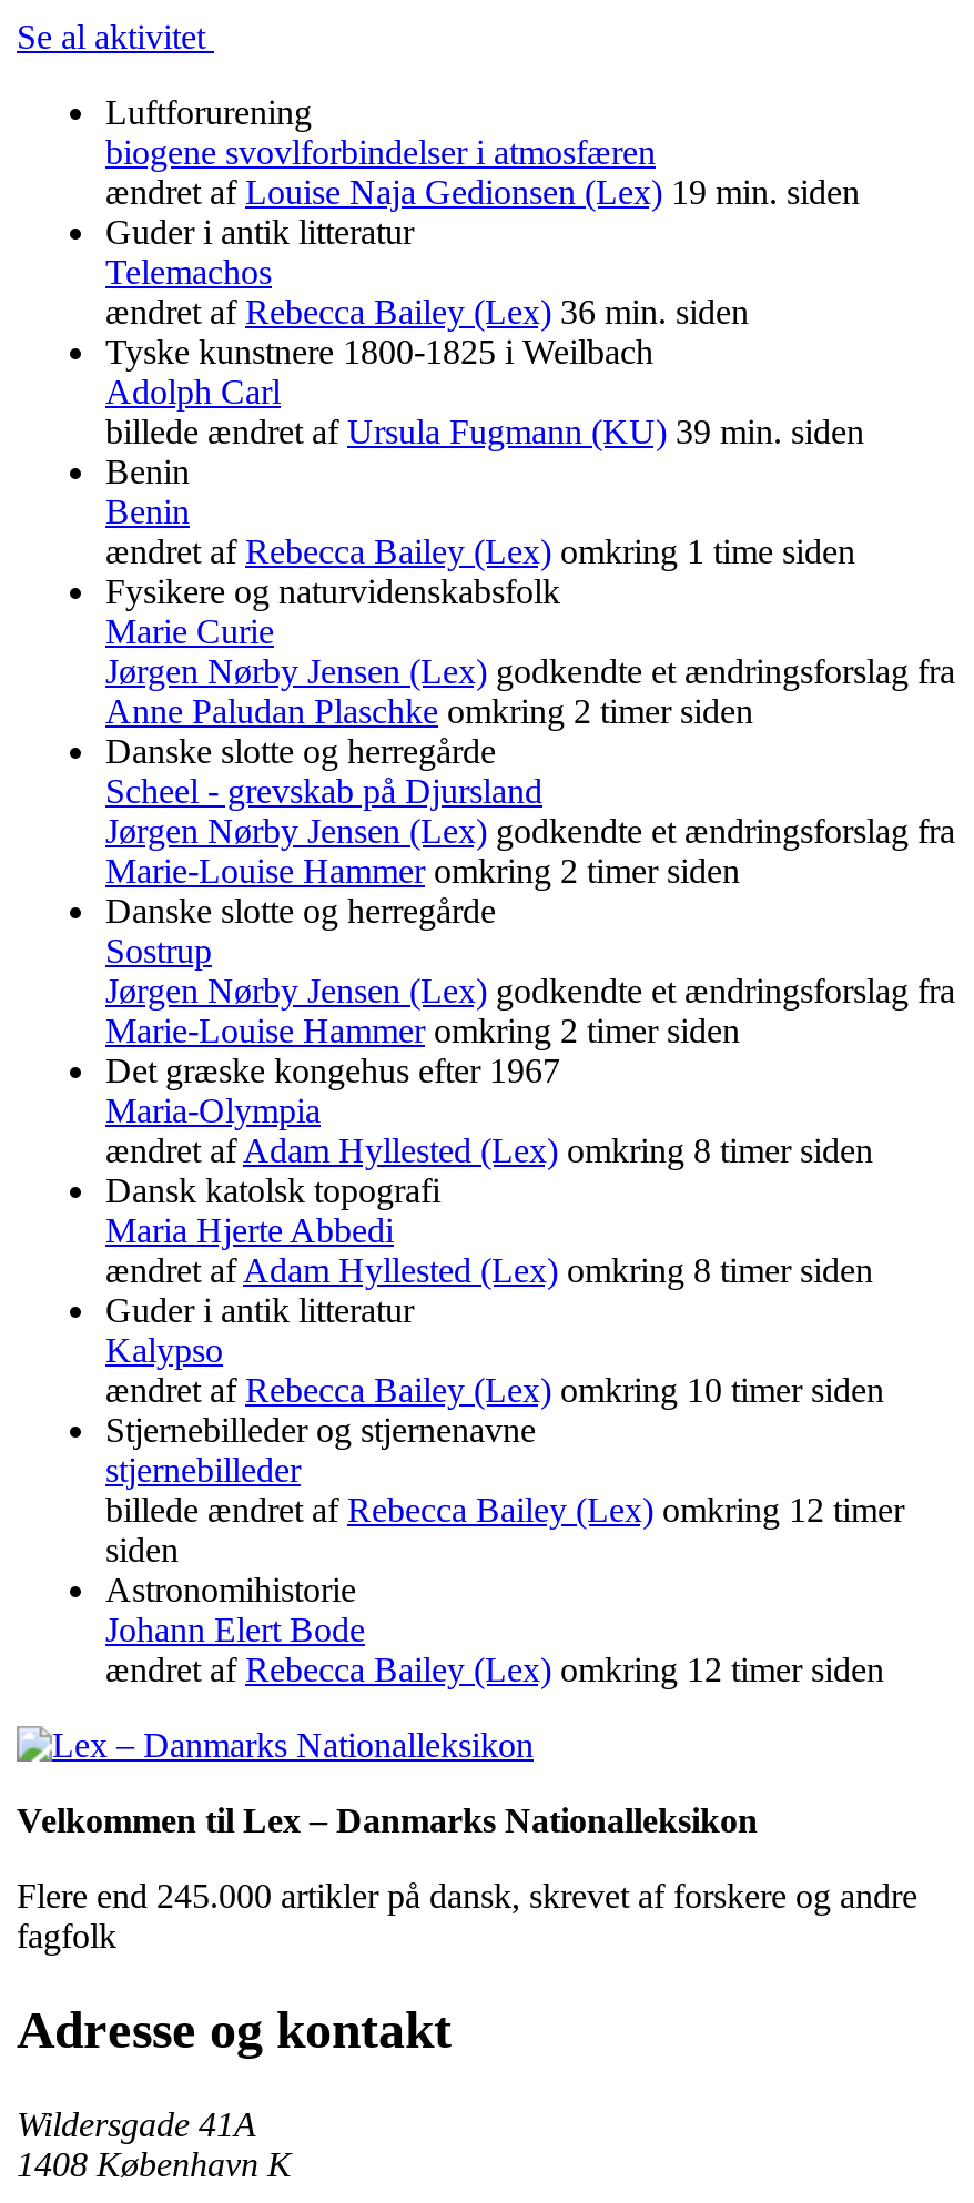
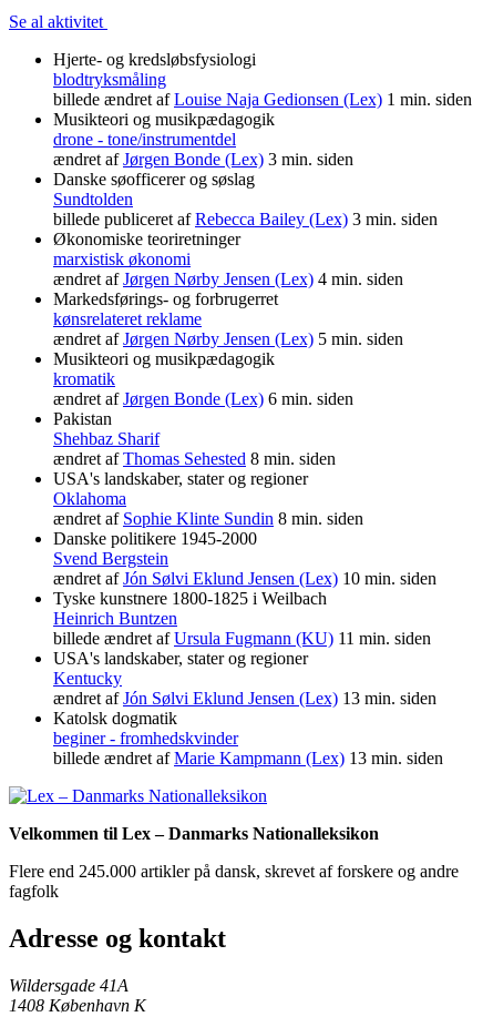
[105,94,860,331] Luftforurening | biogene svovlforbindelser i atmosfæren | ændret af Louise Naja Gedionsen (Lex) 19 min. siden | Guder i antik litteratur | Telemachos | ændret af Rebecca Bailey (Lex) 36 min. siden -> [53,50,472,588] Hjerte- og kredsløbsfysiologi | blodtryksmåling | billede ændret af Louise Naja Gedionsen (Lex) 1 min. siden | Musikteori og musikpædagogik | drone - tone/instrumentdel | ændret af Jørgen Bonde (Lex) 3 min. siden | Danske søofficerer og søslag | Sundtolden | billede publiceret af Rebecca Bailey (Lex) 3 min. siden | Økonomiske teoriretninger | marxistisk økonomi | ændret af Jørgen Nørby Jensen (Lex) 4 min. siden | Markedsførings- og forbrugerret | kønsrelateret reklame | ændret af Jørgen Nørby Jensen (Lex) 5 min. siden | Musikteori og musikpædagogik | kromatik | ændret af Jørgen Bonde (Lex) 6 min. siden | Pakistan | Shehbaz Sharif | ændret af Thomas Sehested 8 min. siden | USA's landskaber, stater og regioner | Oklahoma | ændret af Sophie Klinte Sundin 8 min. siden | Danske politikere 1945-2000 | Svend Bergstein | ændret af Jón Sølvi Eklund Jensen (Lex) 10 min. siden
moved [105,333,653,371] -> [53,589,327,608]: Tyske kunstnere 1800-1825 i Weilbach
[105,373,955,1689] Adolph Carl | billede ændret af Ursula Fugmann (KU) 39 min. siden | Benin | Benin | ændret af Rebecca Bailey (Lex) omkring 1 time siden | Fysikere og naturvidenskabsfolk | Marie Curie | Jørgen Nørby Jensen (Lex) godkendte et ændringsforslag fra | Anne Paludan Plaschke omkring 2 timer siden | Danske slotte og herregårde | Scheel - grevskab på Djursland | Jørgen Nørby Jensen (Lex) godkendte et ændringsforslag fra | Marie-Louise Hammer omkring 2 timer siden | Danske slotte og herregårde | Sostrup | Jørgen Nørby Jensen (Lex) godkendte et ændringsforslag fra | Marie-Louise Hammer omkring 2 timer siden | Det græske kongehus efter 1967 | Maria-Olympia | ændret af Adam Hyllested (Lex) omkring 8 timer siden | Dansk katolsk topografi | Maria Hjerte Abbedi | ændret af Adam Hyllested (Lex) omkring 8 timer siden | Guder i antik litteratur | Kalypso | ændret af Rebecca Bailey (Lex) omkring 10 timer siden | Stjernebilleder og stjernenavne | stjernebilleder | billede ændret af Rebecca Bailey (Lex) omkring 12 timer | siden | Astronomihistorie | Johann Elert Bode | ændret af Rebecca Bailey (Lex) omkring 12 timer siden -> [53,609,443,768] Heinrich Buntzen | billede ændret af Ursula Fugmann (KU) 11 min. siden | USA's landskaber, stater og regioner | Kentucky | ændret af Jón Sølvi Eklund Jensen (Lex) 13 min. siden | Katolsk dogmatik | beginer - fromhedskvinder | billede ændret af Marie Kampmann (Lex) 13 min. siden

